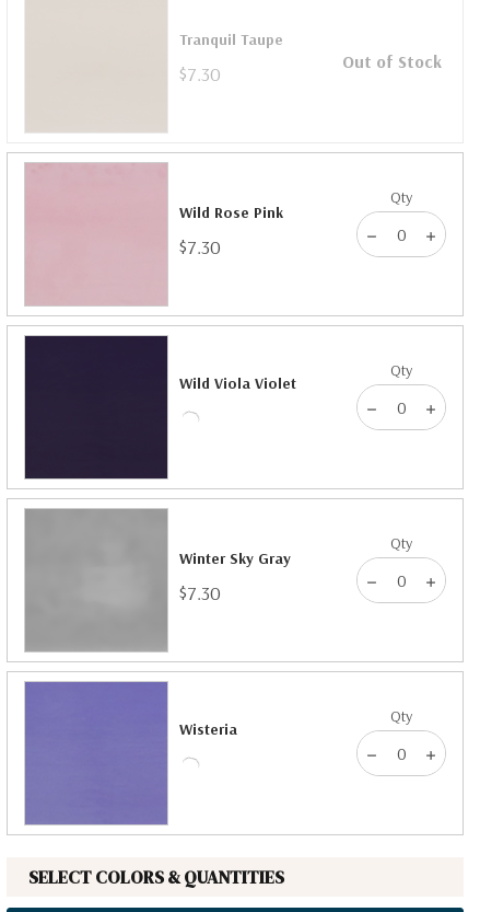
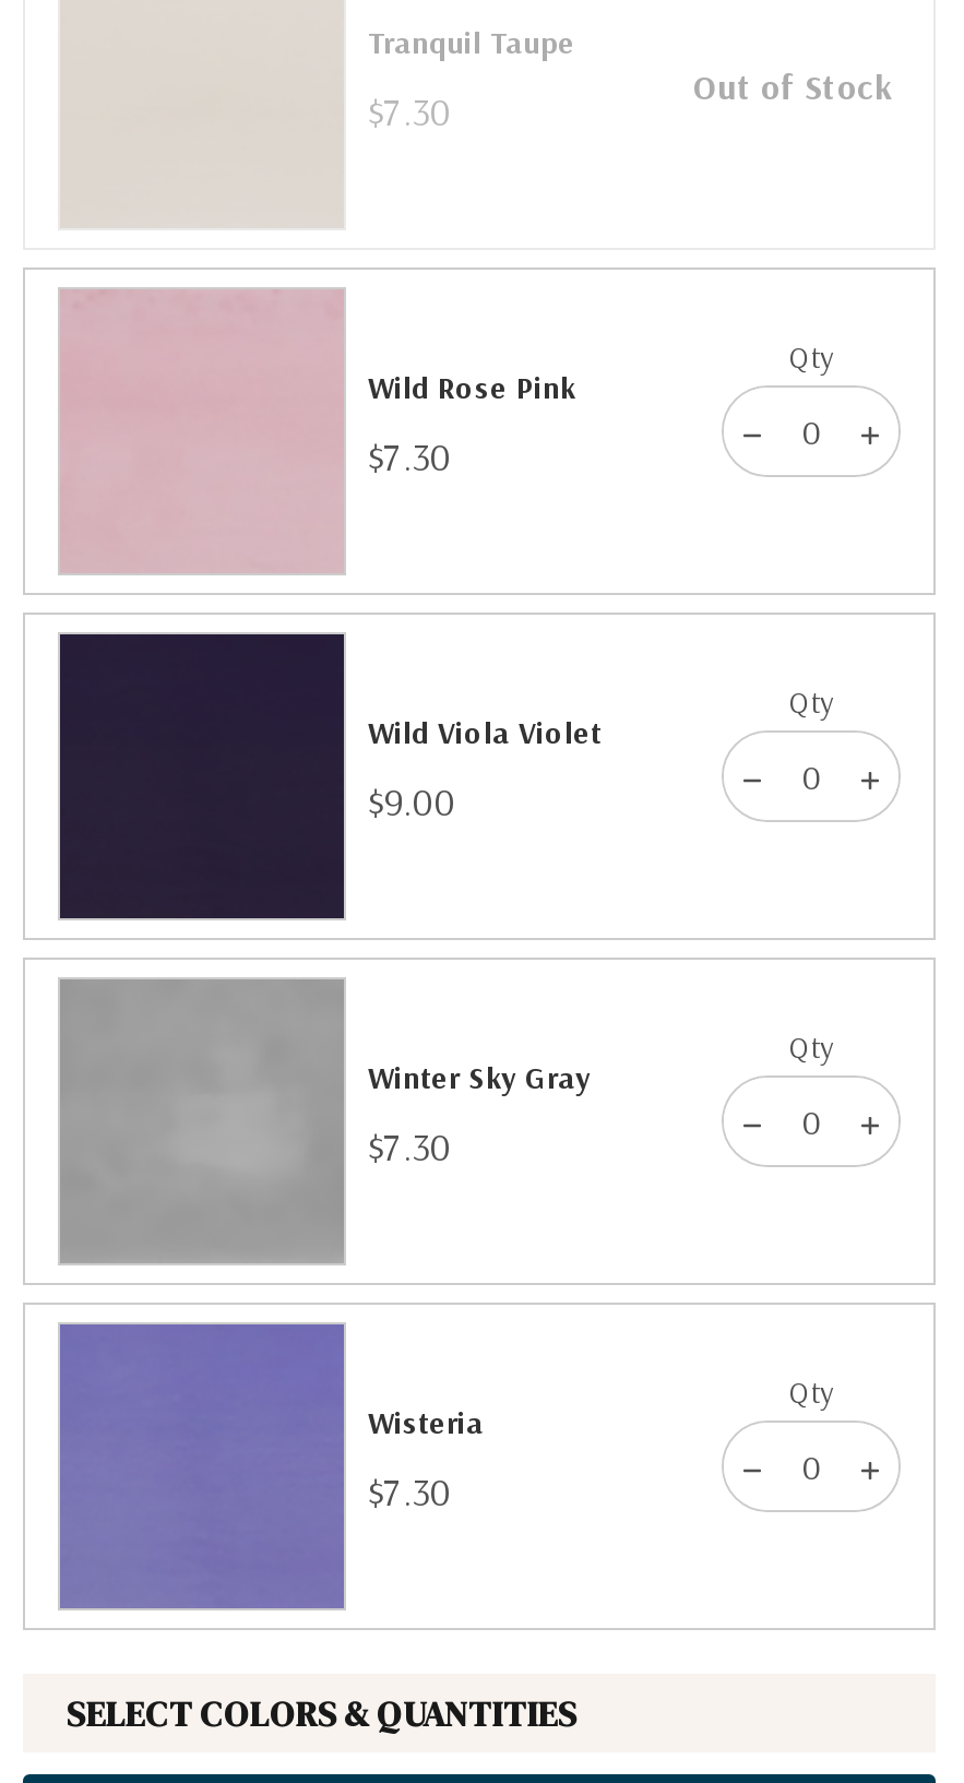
none -> [368,775,455,826] $9.00
none -> [368,1465,451,1515] $7.30

